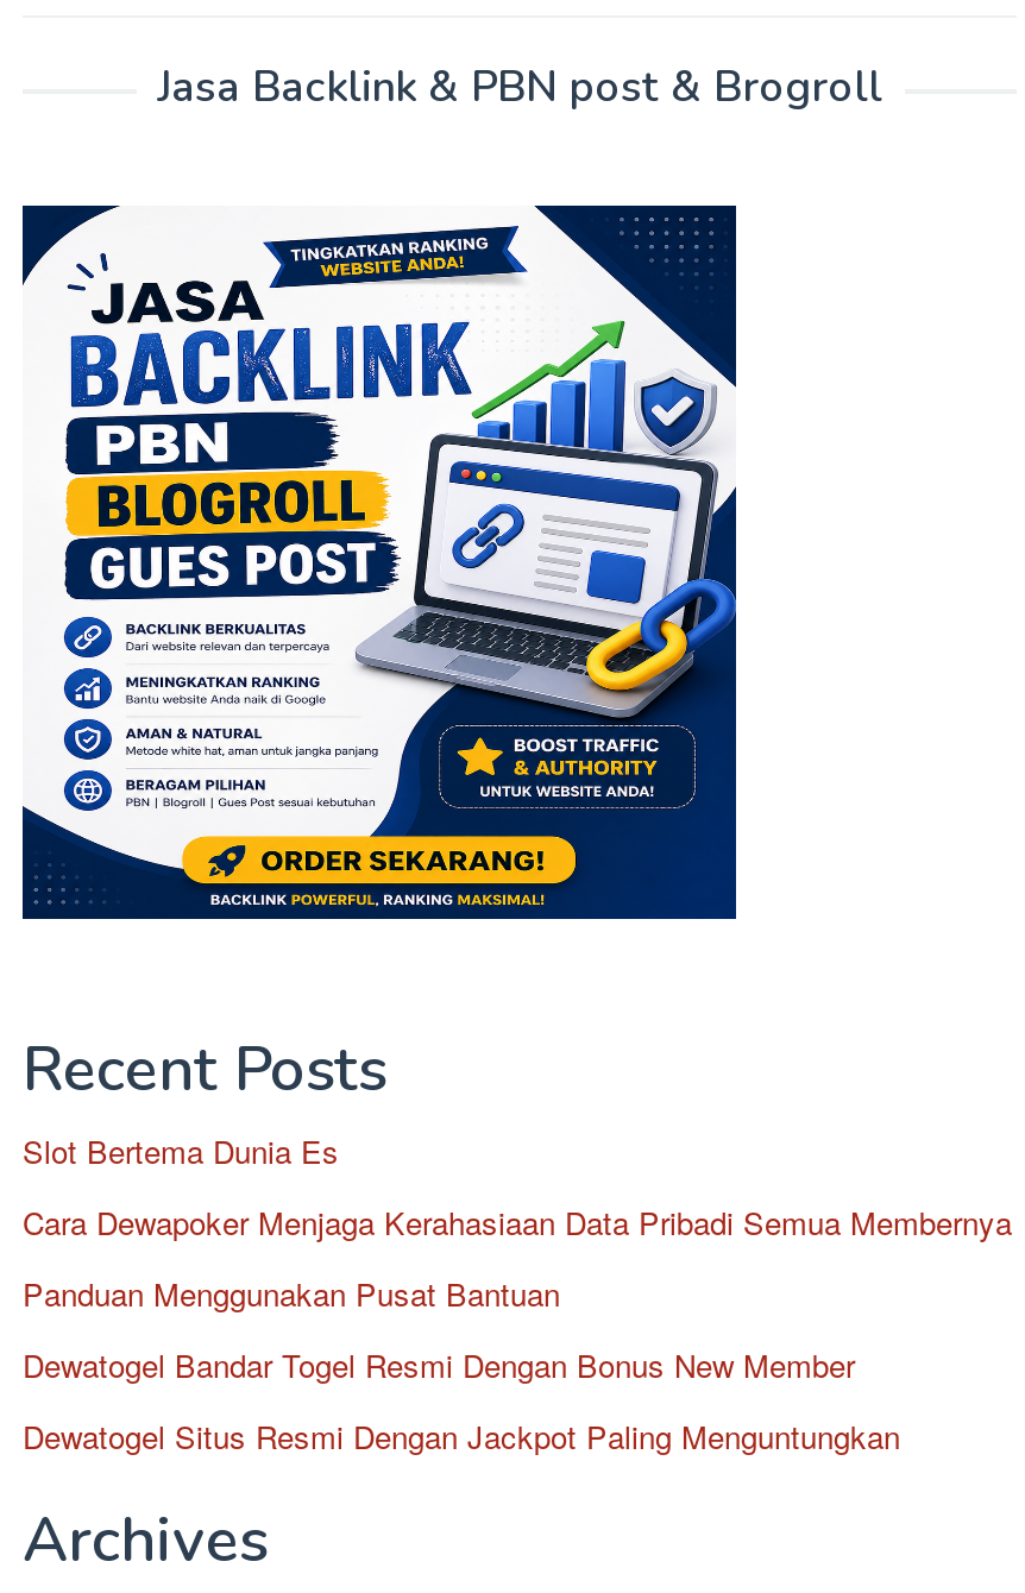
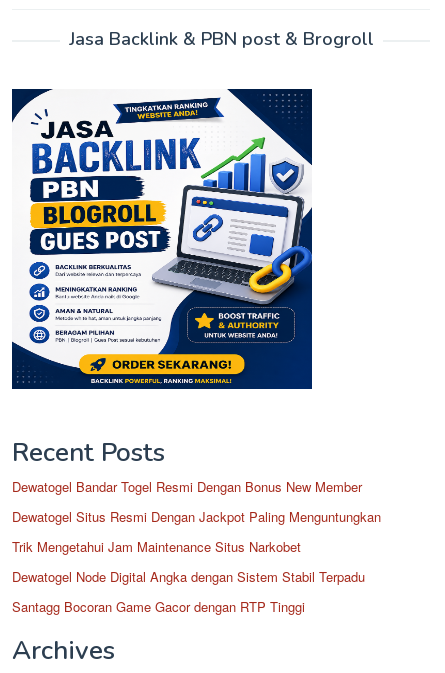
[23,1128,1012,1316] Slot Bertema Dunia Es | Cara Dewapoker Menjaga Kerahasiaan Data Pribadi Semua Membernya | Panduan Menggunakan Pusat Bantuan -> none
moved [23,1342,900,1459] -> [12,477,381,526]: Dewatogel Bandar Togel Resmi Dengan Bonus New Member | Dewatogel Situs Resmi Dengan Jackpot Paling Menguntungkan
none -> [12,537,365,616] Trik Mengetahui Jam Maintenance Situs Narkobet | Dewatogel Node Digital Angka dengan Sistem Stabil Terpadu | Santagg Bocoran Game Gacor dengan RTP Tinggi

